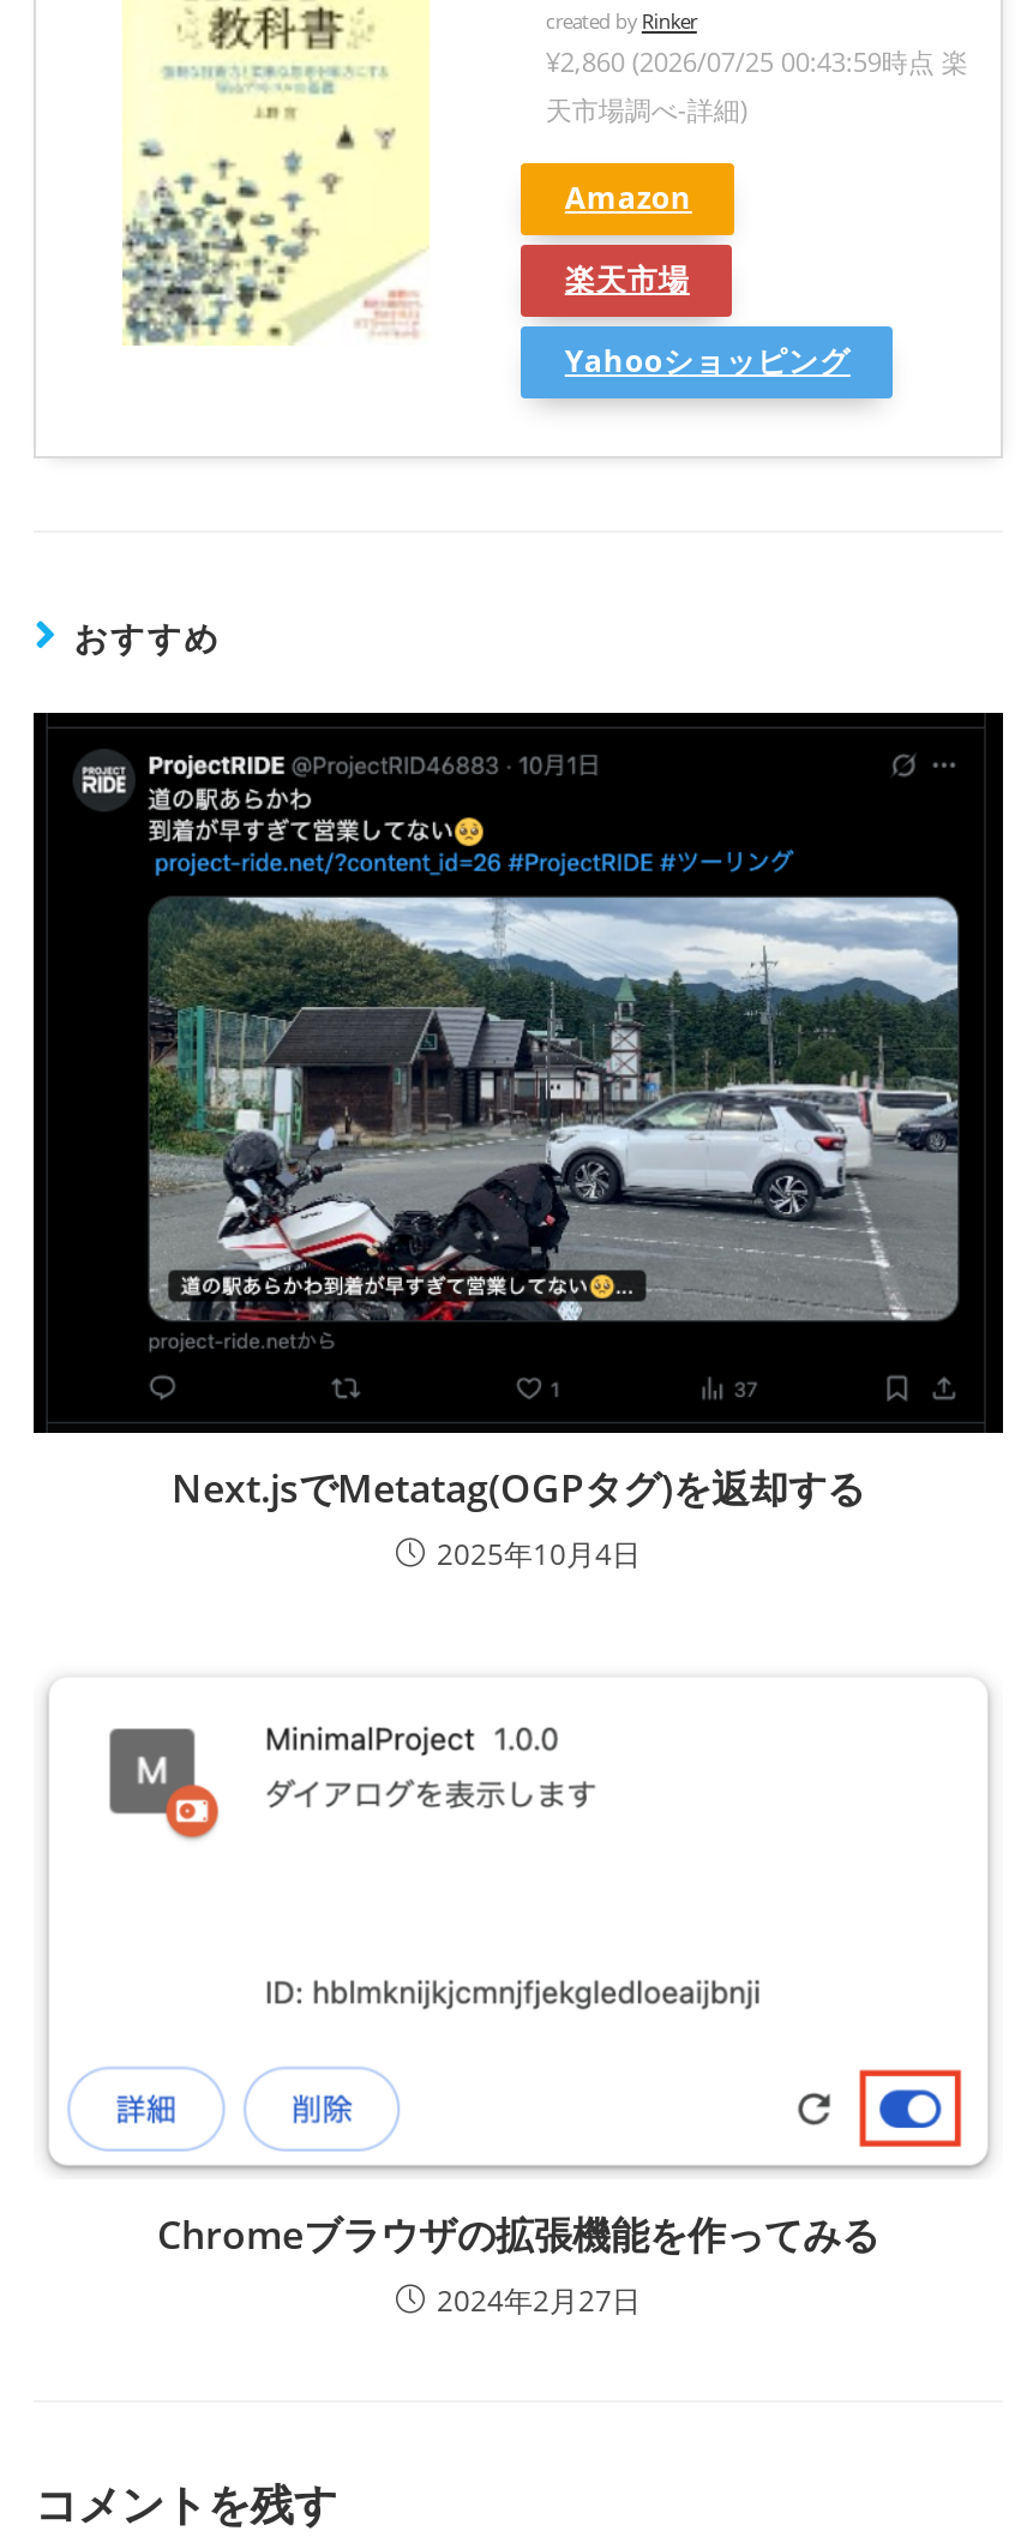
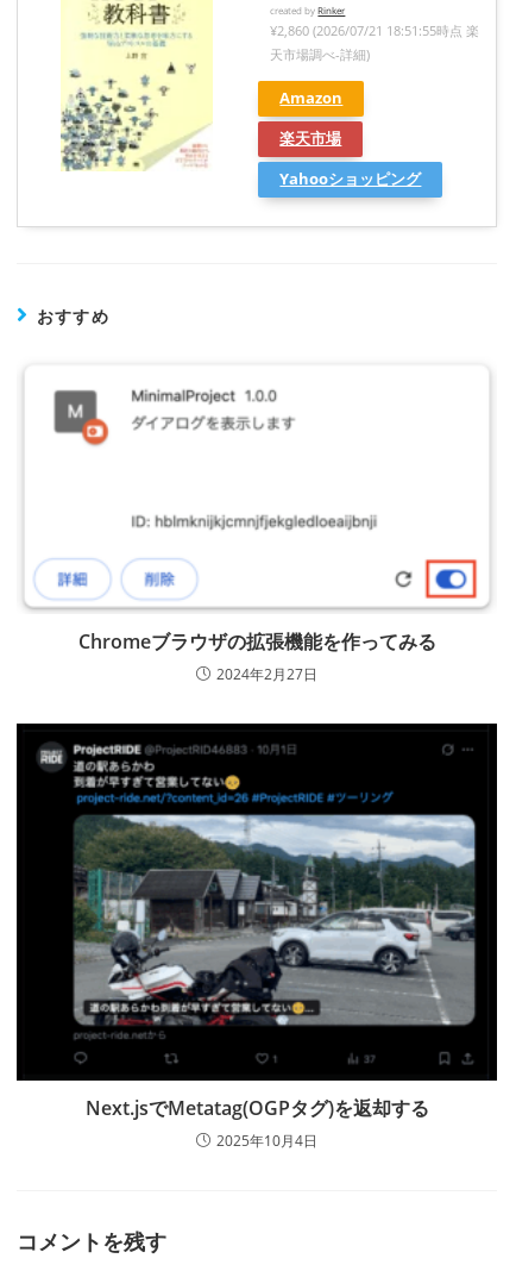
[546,43,968,79] ¥2,860 (2026/07/25 00:43:59時点 楽 -> [270,22,480,39] ¥2,860 (2026/07/21 18:51:55時点 楽
moved [31,710,1005,1574] -> [15,722,498,1151]: [image] | Next.jsでMetatag(OGPタグ)を返却する | 2025年10月4日
moved [157,2207,879,2320] -> [78,629,436,685]: Chromeブラウザの拡張機能を作ってみる | 2024年2月27日

